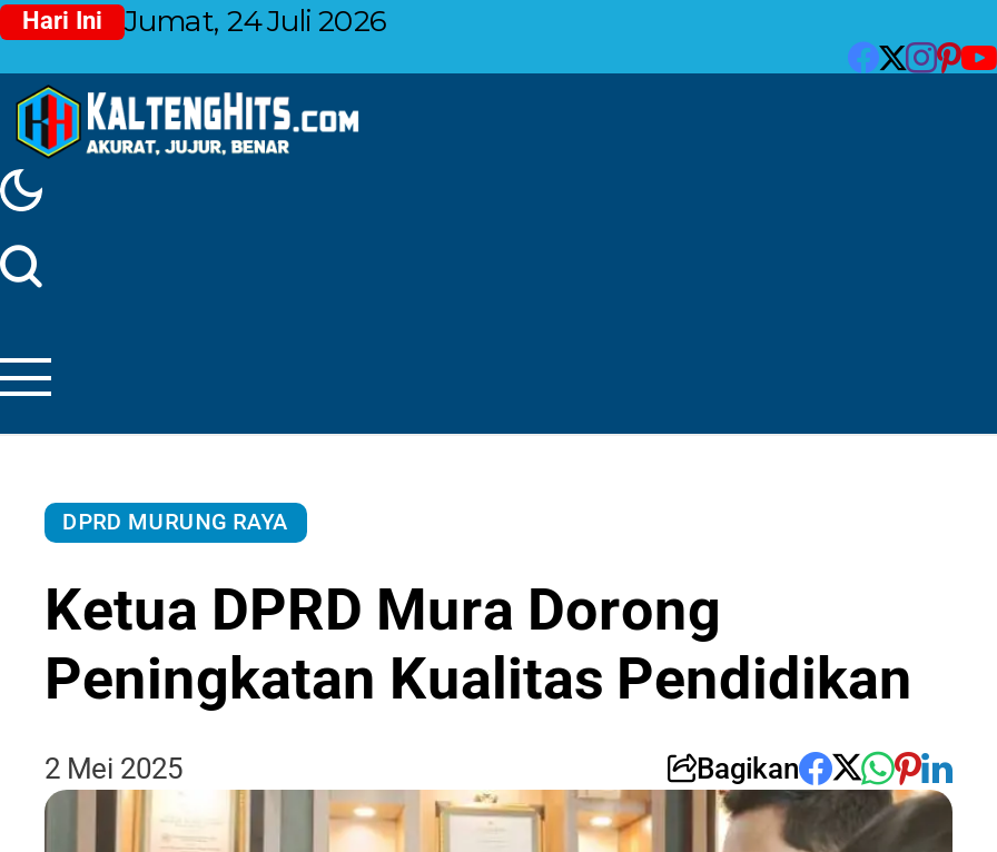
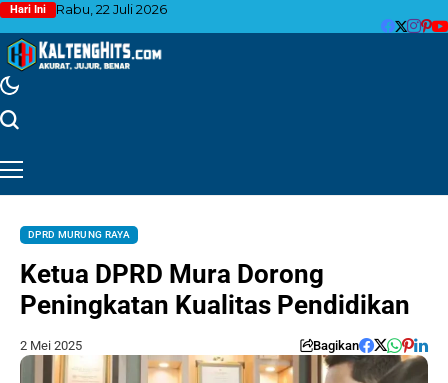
[22,2,387,38] Hari Ini Jumat, 24 Juli 2026 -> [10,1,167,17] Hari Ini Rabu, 22 Juli 2026

